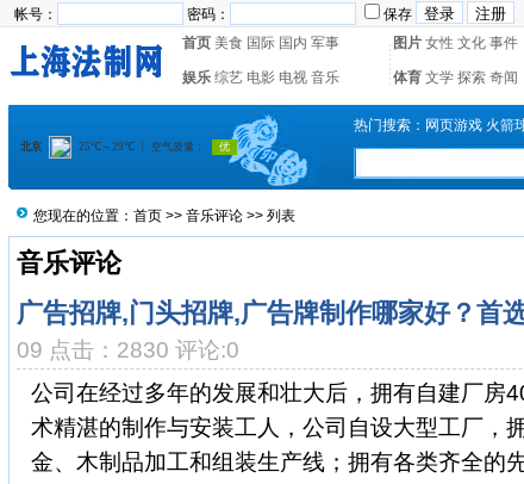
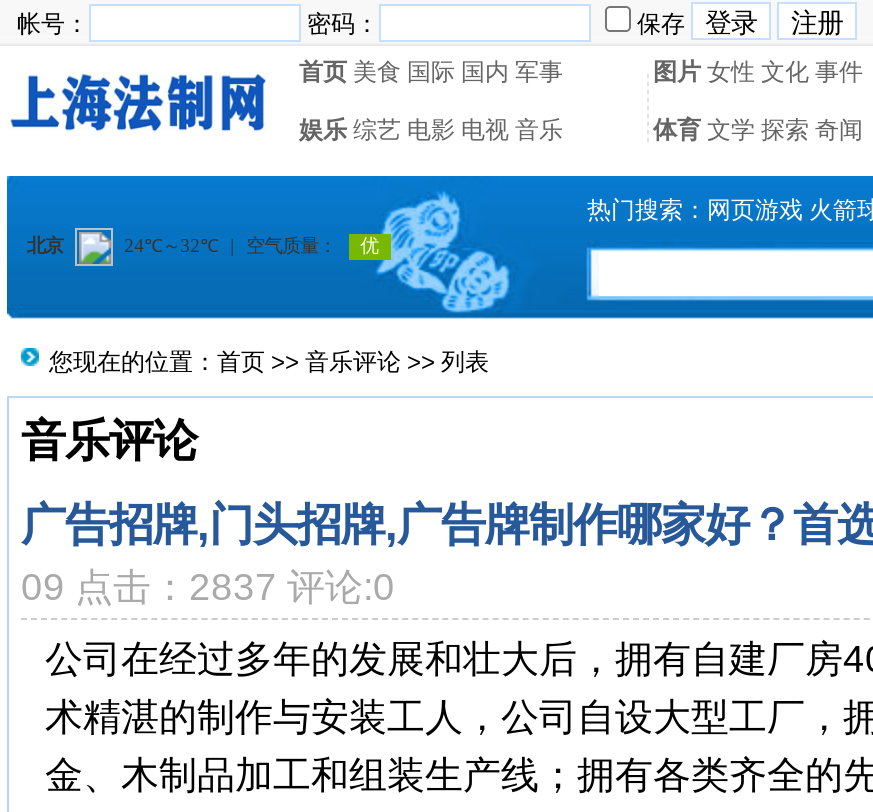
[17,337,239,362] 09 点击：2830 评论:0 -> [21,566,395,608] 09 点击：2837 评论:0

